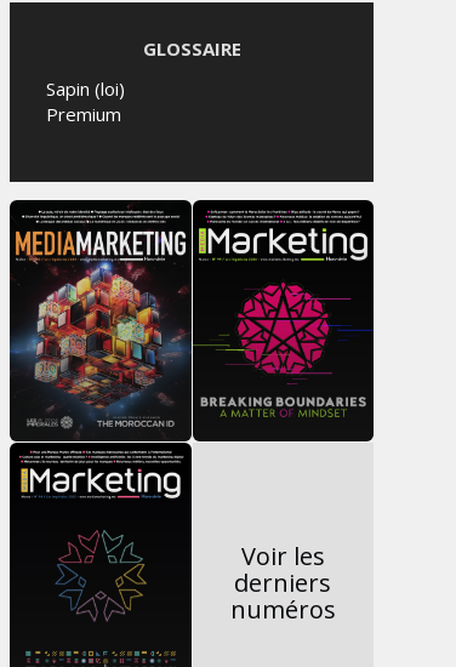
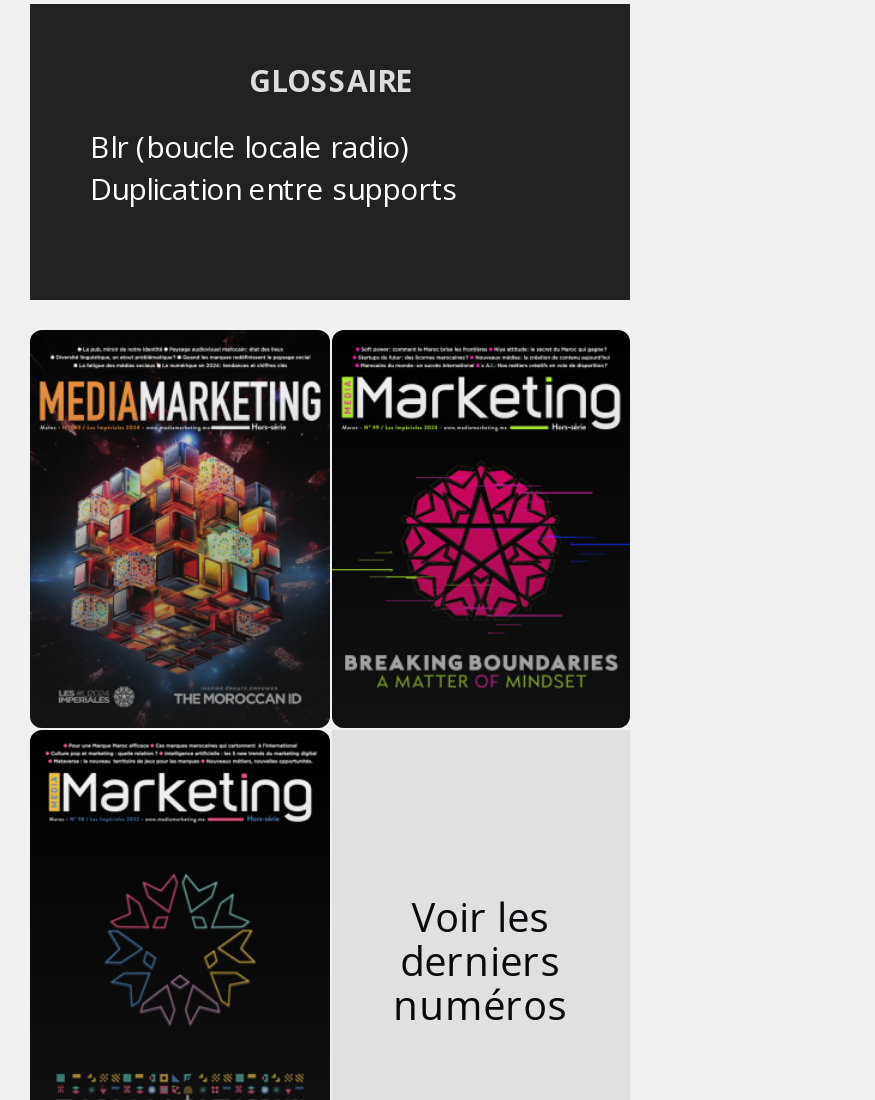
[46,76,125,126] Sapin (loi) | Premium -> [90,126,458,208] Blr (boucle locale radio) | Duplication entre supports

